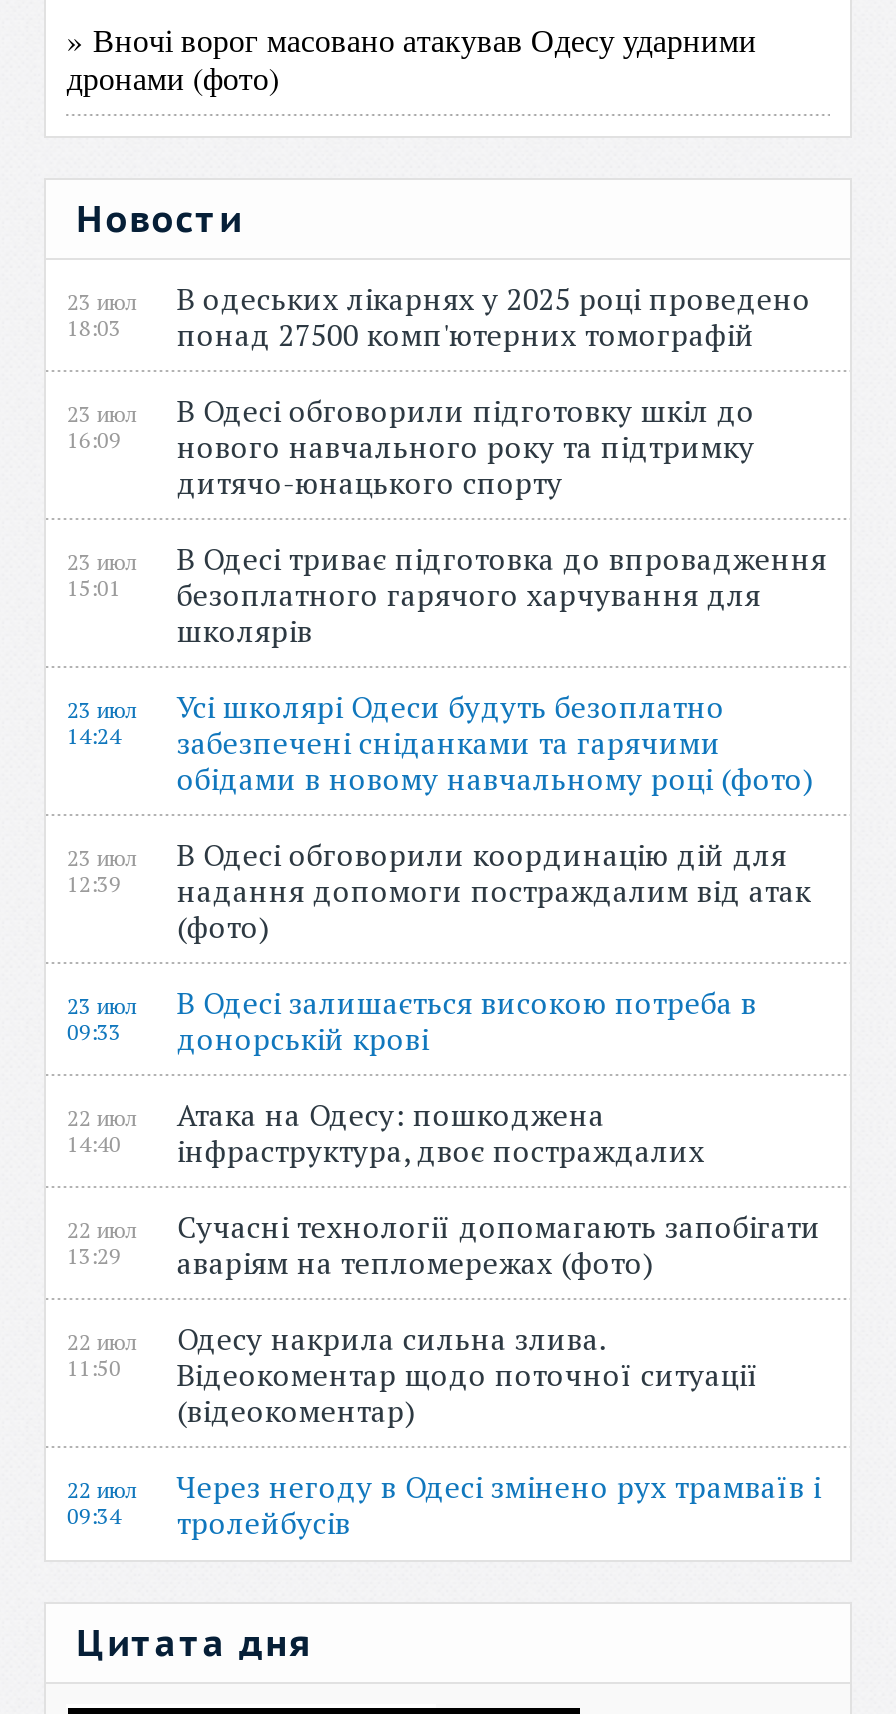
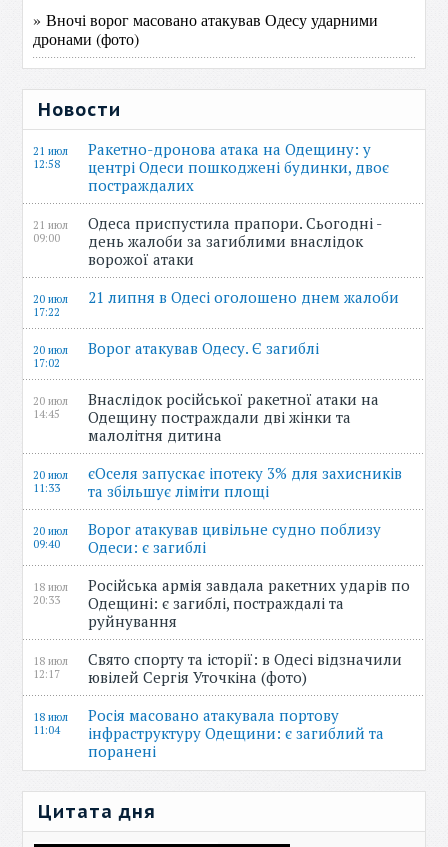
[67,288,137,342] 23 июл | 18:03 -> [33,144,68,171] 21 июл | 12:58
[177,278,811,354] В одеських лікарнях у 2025 році проведено | понад 27500 комп'ютерних томографій -> [88,139,389,195] Ракетно-дронова атака на Одещину: у | центрі Одеси пошкоджені будинки, двоє | постраждалих
[67,400,137,454] 23 июл | 16:09 -> [33,218,68,245] 21 июл | 09:00
[177,390,755,502] В Одесі обговорили підготовку шкіл до | нового навчального року та підтримку | дитячо-юнацького спорту -> [88,213,381,269] Одеса приспустила прапори. Сьогодні - | день жалоби за загиблими внаслідок | ворожої атаки
[67,548,137,602] 23 июл | 15:01 -> [33,292,68,319] 20 июл | 17:22
[177,538,827,650] В Одесі триває підготовка до впровадження | безоплатного гарячого харчування для | школярів -> [88,287,407,307] 21 липня в Одесі оголошено днем жалоби
[67,696,137,750] 23 июл | 14:24 -> [33,343,68,370] 20 июл | 17:02
[177,686,829,798] Усі школярі Одеси будуть безоплатно | забезпечені сніданками та гарячими | обідами в новому навчальному році (фото) -> [88,338,327,358] Ворог атакував Одесу. Є загиблі
[67,844,137,898] 23 июл | 12:39 -> [33,394,68,421] 20 июл | 14:45
[177,834,811,946] В Одесі обговорили координацію дій для | надання допомоги постраждалим від атак | (фото) -> [88,389,379,445] Внаслідок російської ракетної атаки на | Одещину постраждали дві жінки та | малолітня дитина
[67,992,137,1046] 23 июл | 09:33 -> [33,468,68,495] 20 июл | 11:33
[177,982,757,1058] В Одесі залишається високою потреба в | донорській крові -> [88,463,402,501] єОселя запускає іпотеку 3% для захисників | та збільшує ліміти площі
[67,1104,137,1158] 22 июл | 14:40 -> [33,524,68,551] 20 июл | 09:40
[177,1094,721,1170] Атака на Одесу: пошкоджена | інфраструктура, двоє постраждалих -> [88,519,381,557] Ворог атакував цивільне судно поблизу | Одеси: є загиблі
[67,1216,137,1270] 22 июл | 13:29 -> [33,580,68,607] 18 июл | 20:33
[177,1206,821,1282] Сучасні технології допомагають запобігати | аваріям на тепломережах (фото) -> [88,575,410,631] Російська армія завдала ракетних ударів по | Одещині: є загиблі, постраждалі та | руйнування
[67,1328,137,1382] 22 июл | 11:50 -> [33,654,68,681] 18 июл | 12:17
[177,1318,759,1430] Одесу накрила сильна злива. | Відеокоментар щодо поточної ситуації | (відеокоментар) -> [88,649,402,687] Свято спорту та історії: в Одесі відзначили | ювілей Сергія Уточкіна (фото)
[67,1476,137,1530] 22 июл | 09:34 -> [33,710,68,737] 18 июл | 11:04
[177,1466,821,1542] Через негоду в Одесі змінено рух трамваїв і | тролейбусів -> [88,705,384,761] Росія масовано атакувала портову | інфраструктуру Одещини: є загиблий та | поранені

